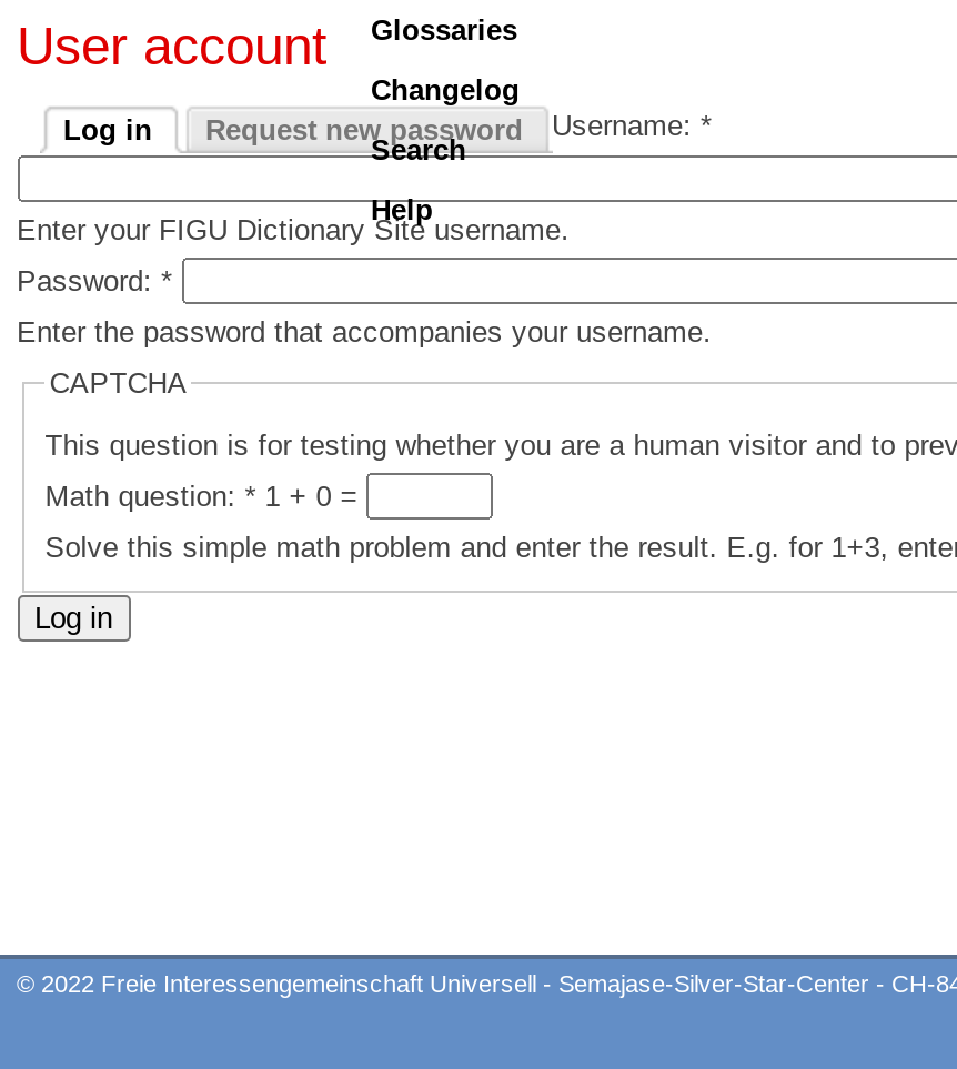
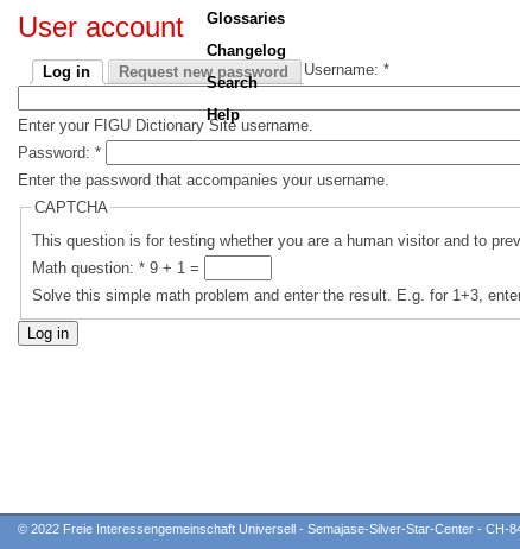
[45,478,367,512] Math question: * 1 + 0 = -> [32,258,204,276] Math question: * 9 + 1 =

